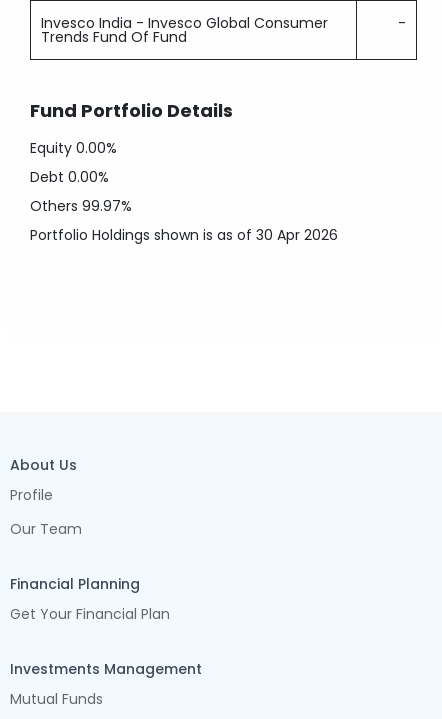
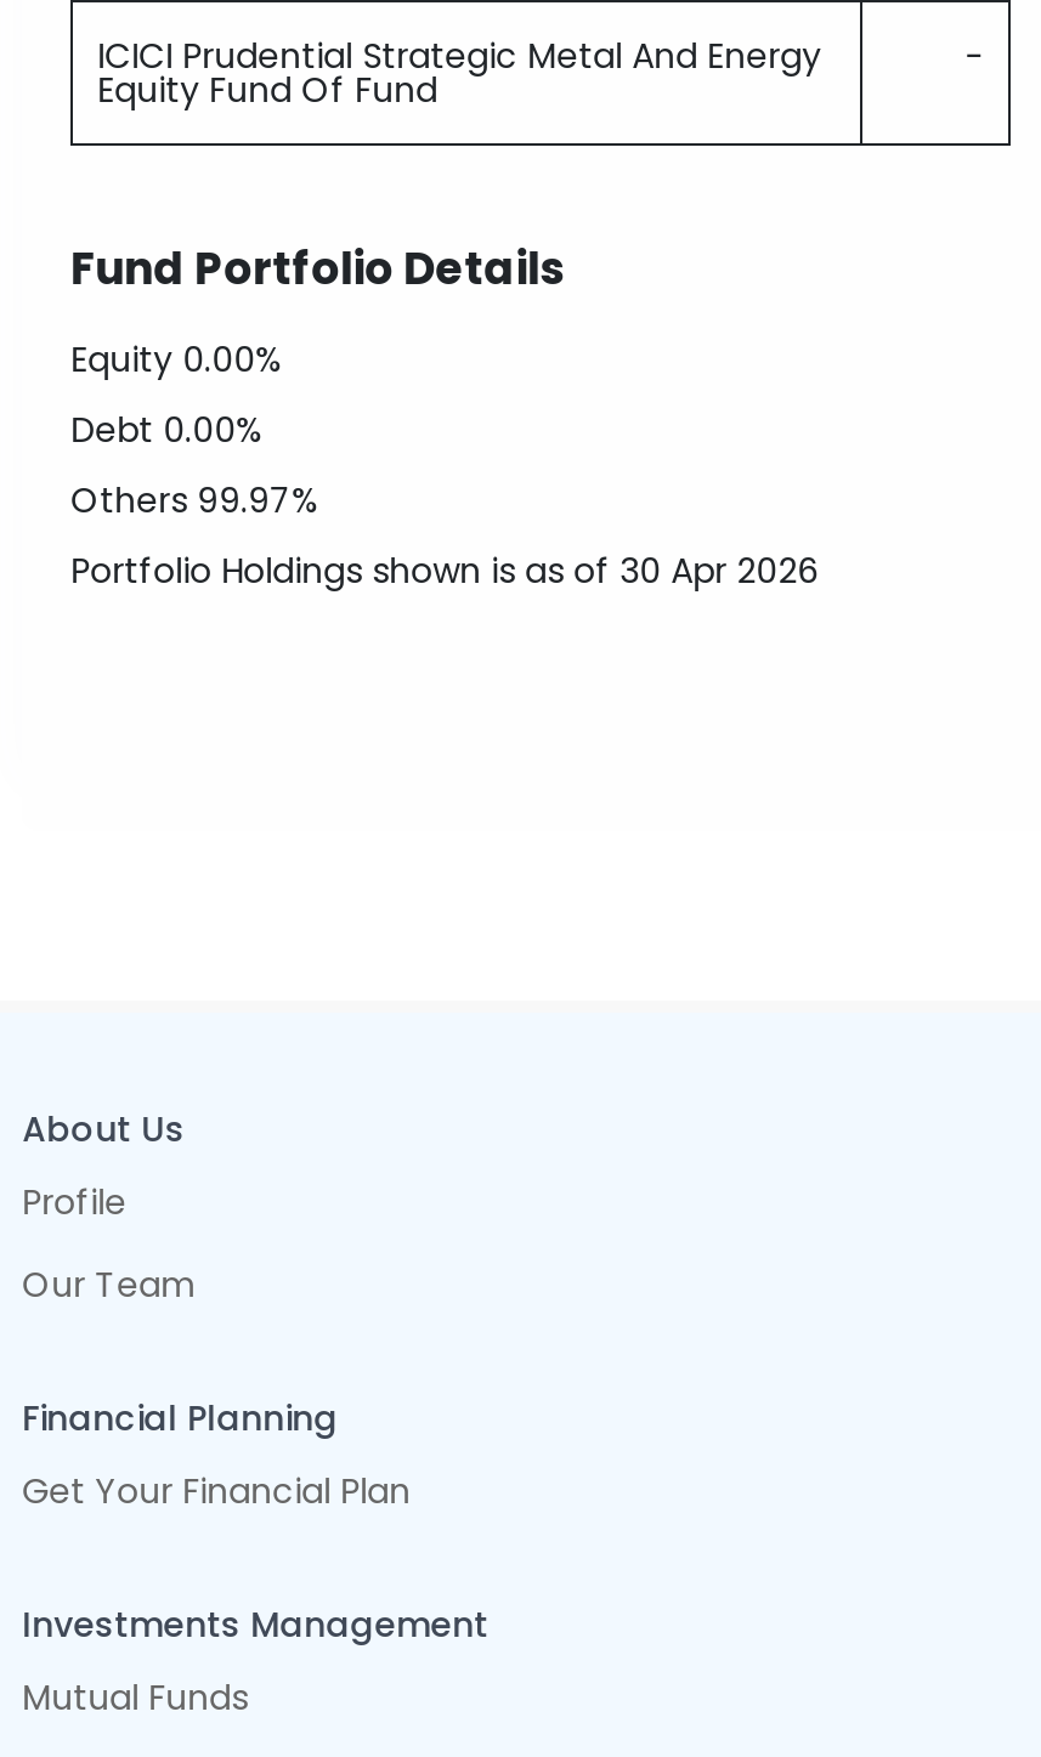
[41,13,328,47] Invesco India - Invesco Global Consumer | Trends Fund Of Fund -> [97,32,821,114] ICICI Prudential Strategic Metal And Energy | Equity Fund Of Fund

